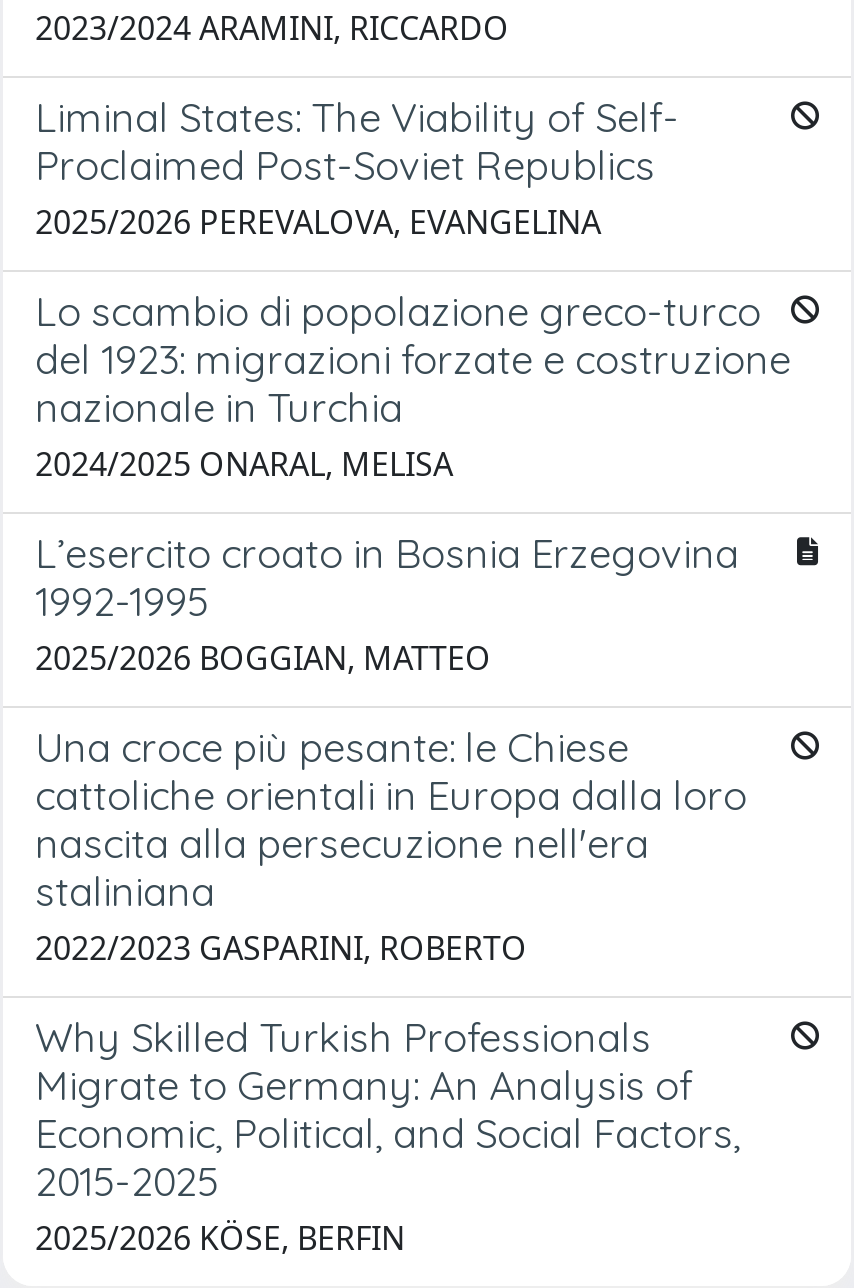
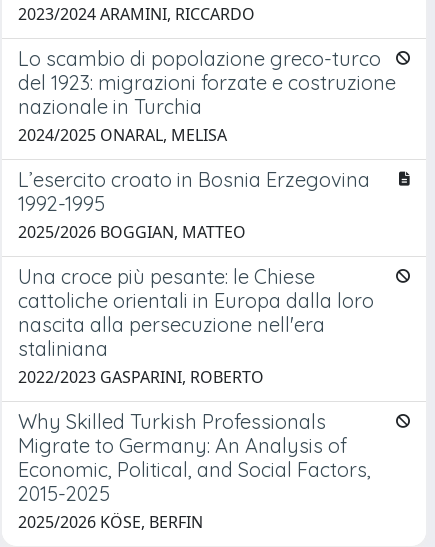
[35,91,679,243] Liminal States: The Viability of Self- | Proclaimed Post-Soviet Republics | 2025/2026 PEREVALOVA, EVANGELINA -> none

